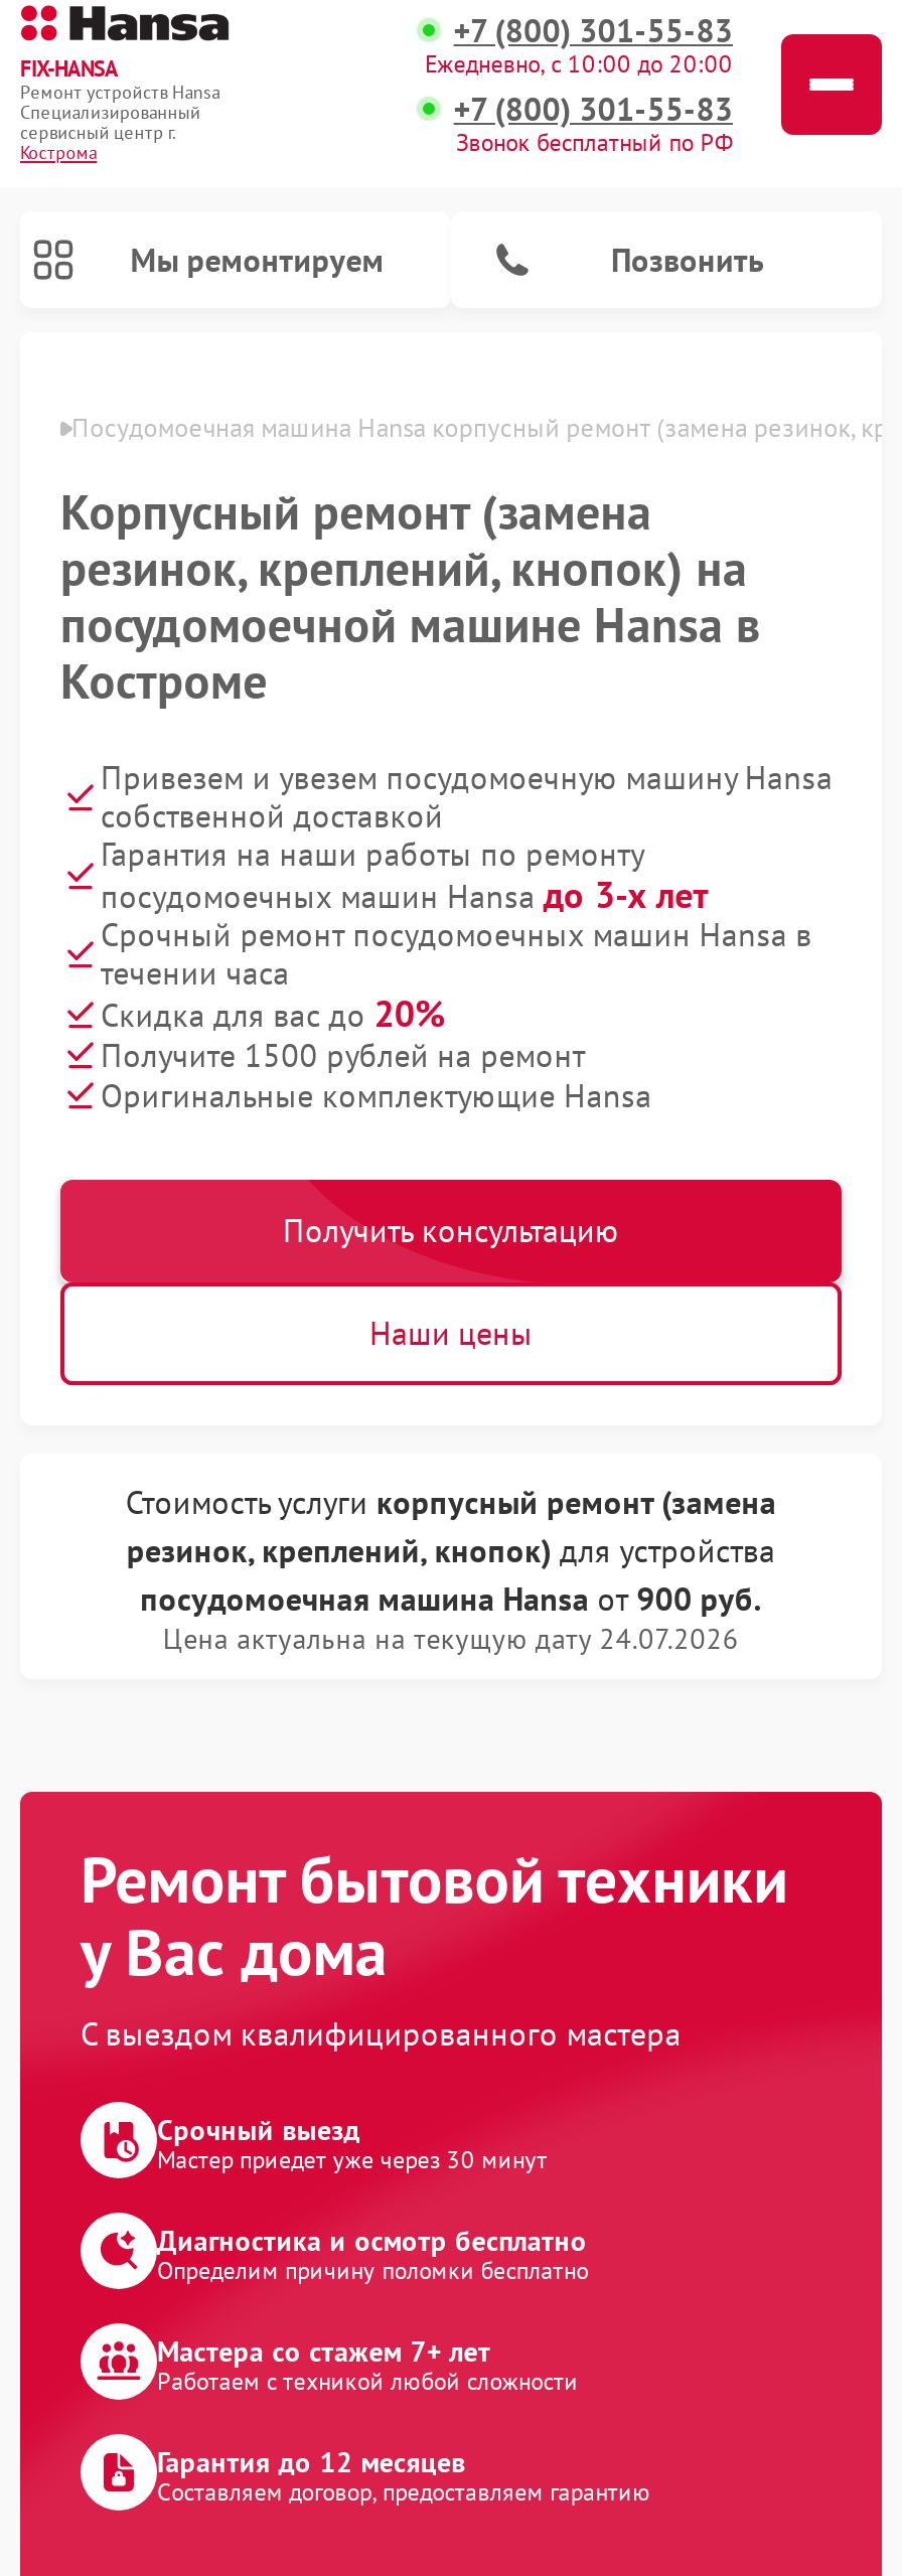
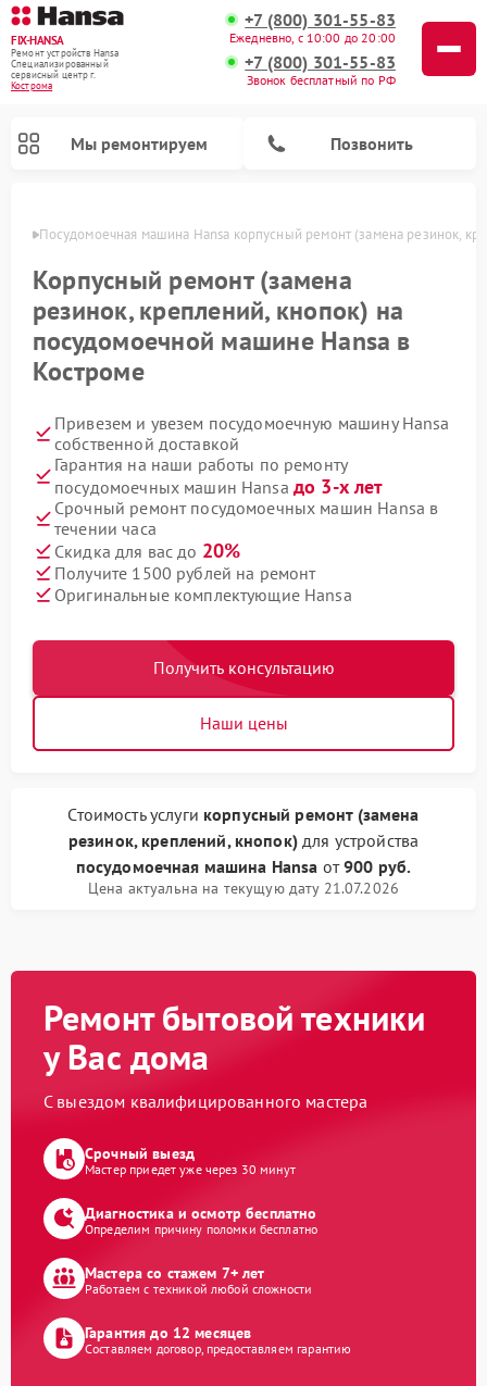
[163,1622,739,1658] Цена актуальна на текущую дату 24.07.2026 -> [88,879,399,898] Цена актуальна на текущую дату 21.07.2026

